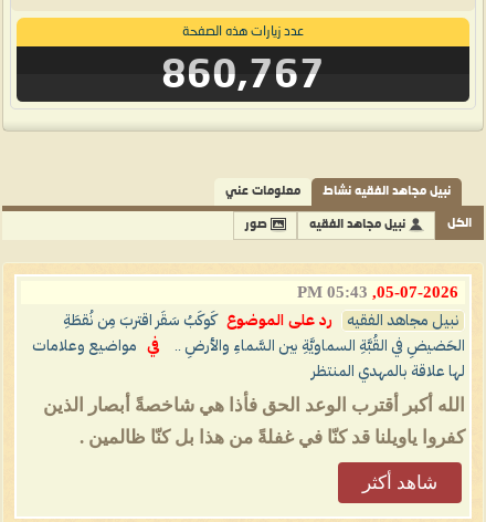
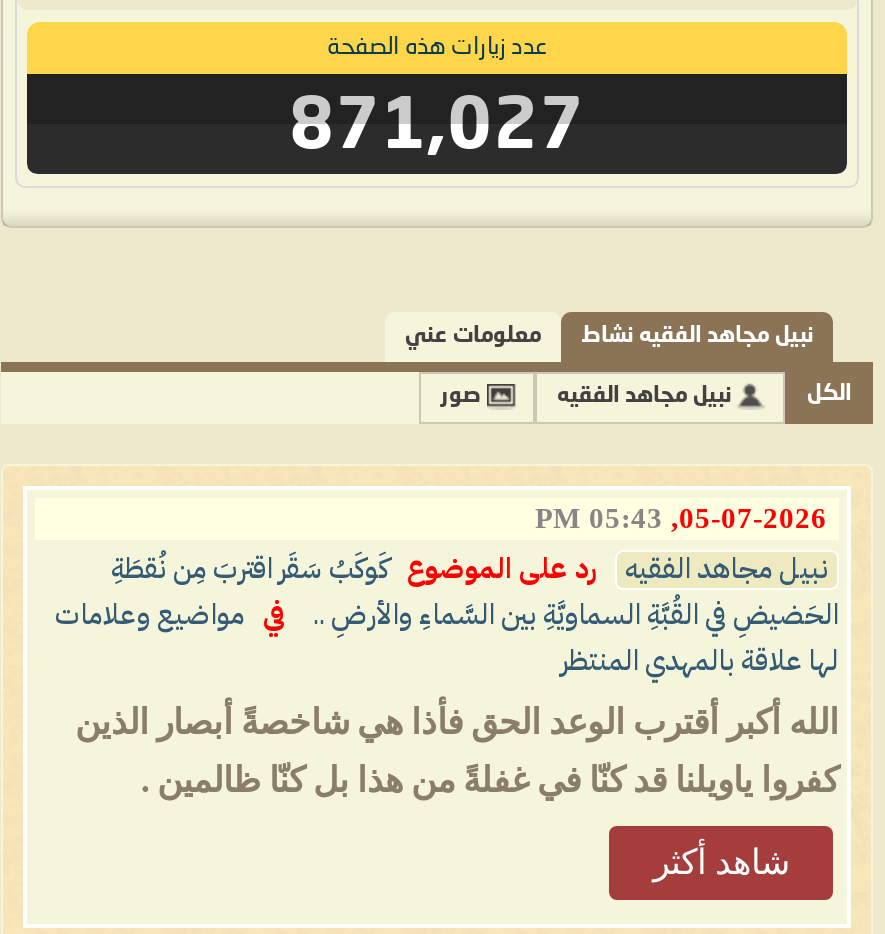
[161,58,325,97] 860,767 -> [289,95,585,165] 871,027

